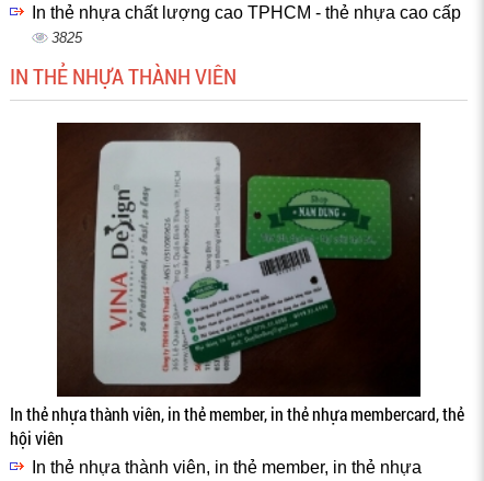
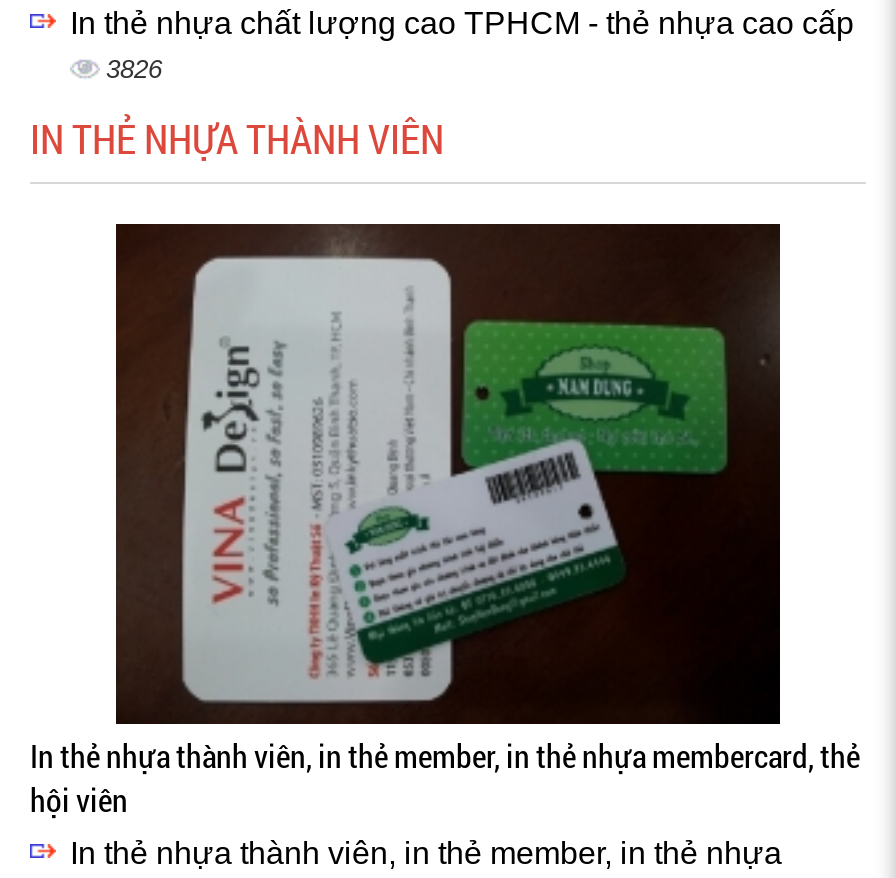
[51,30,82,46] 3825 -> [106,54,162,84] 3826

